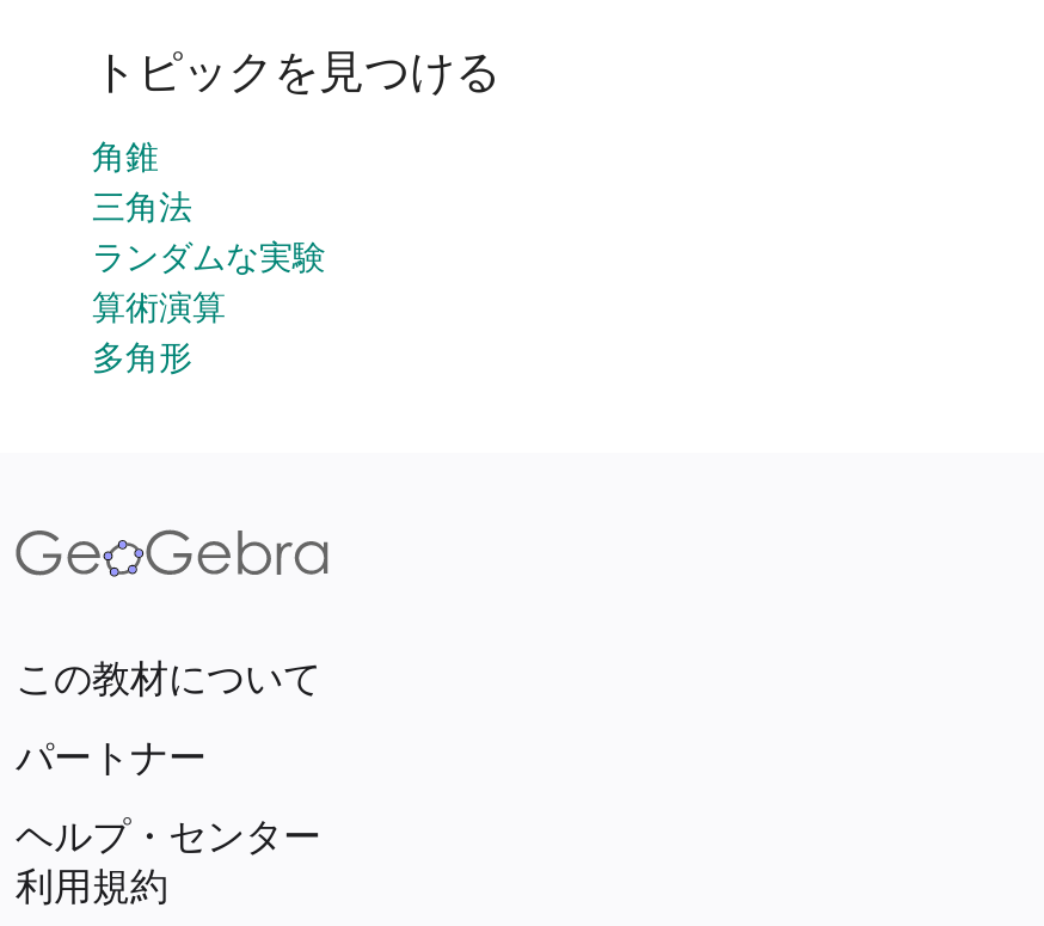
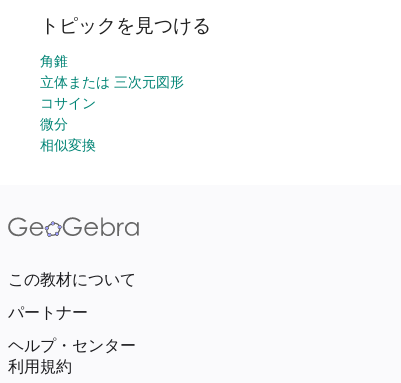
[92,185,326,376] 三角法 | ランダムな実験 | 算術演算 | 多角形 -> [40,73,184,153] 立体または 三次元図形 | コサイン | 微分 | 相似変換

